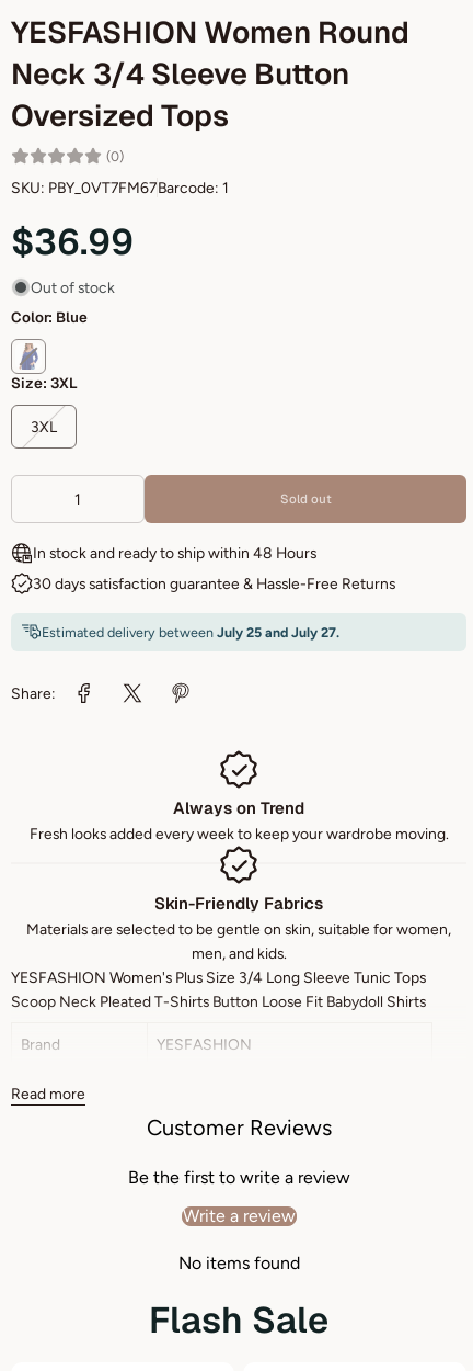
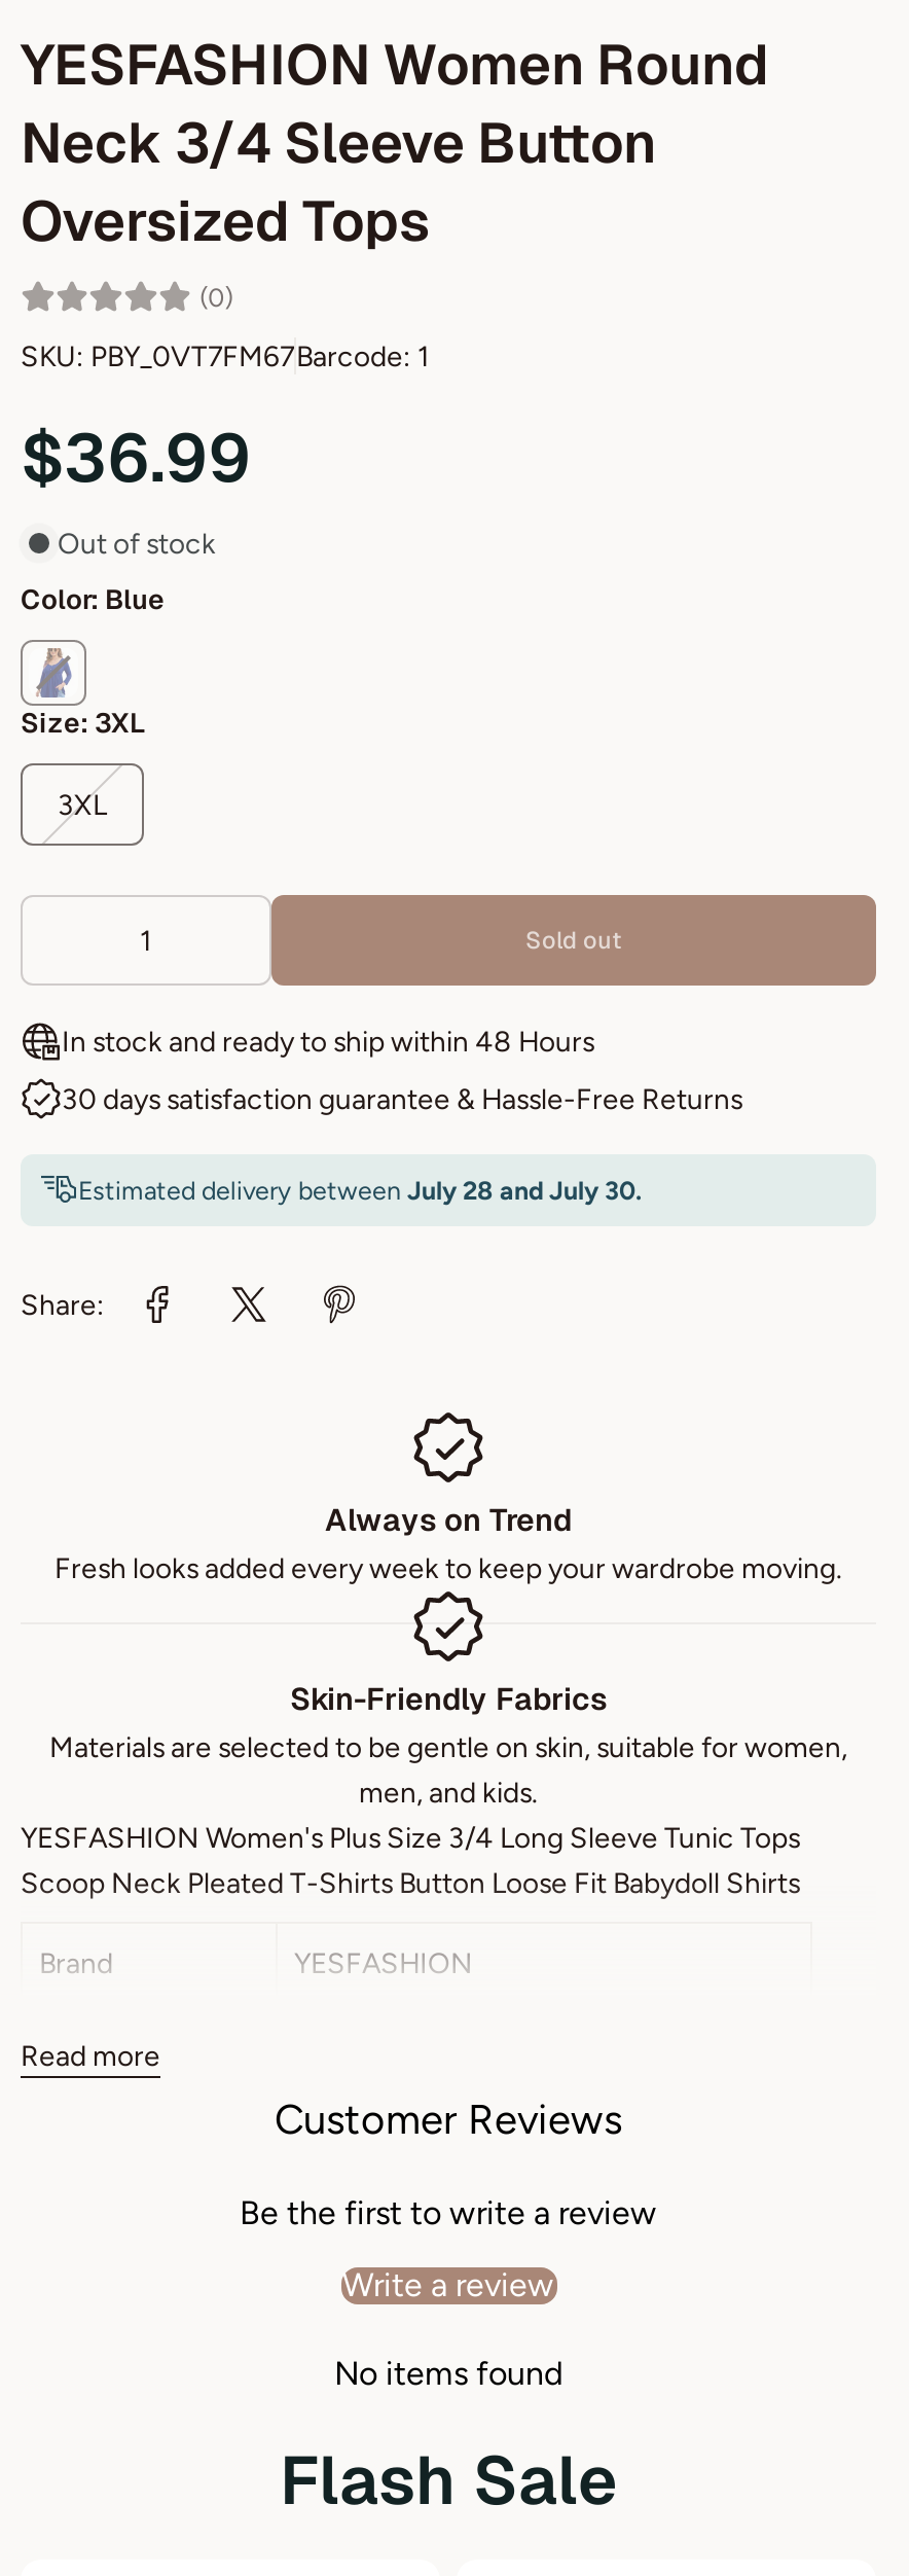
[42,624,339,640] Estimated delivery between July 25 and July 27. -> [78,1174,642,1205] Estimated delivery between July 28 and July 30.

